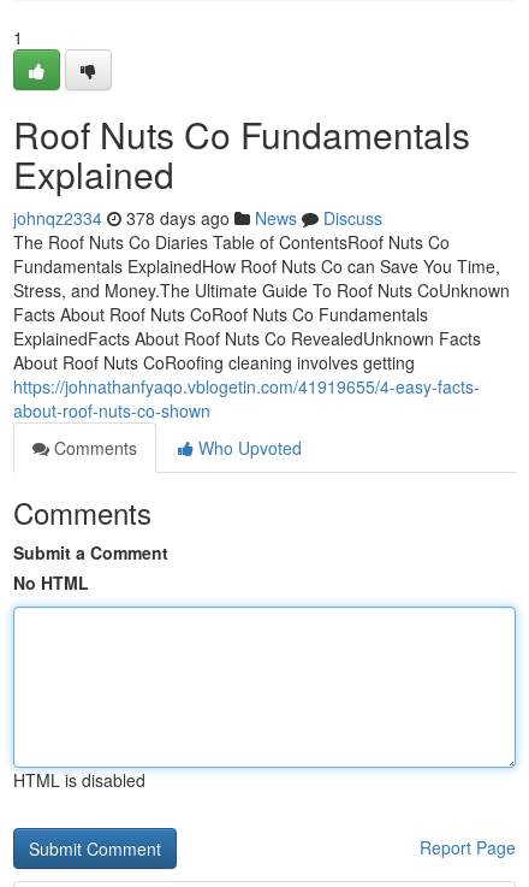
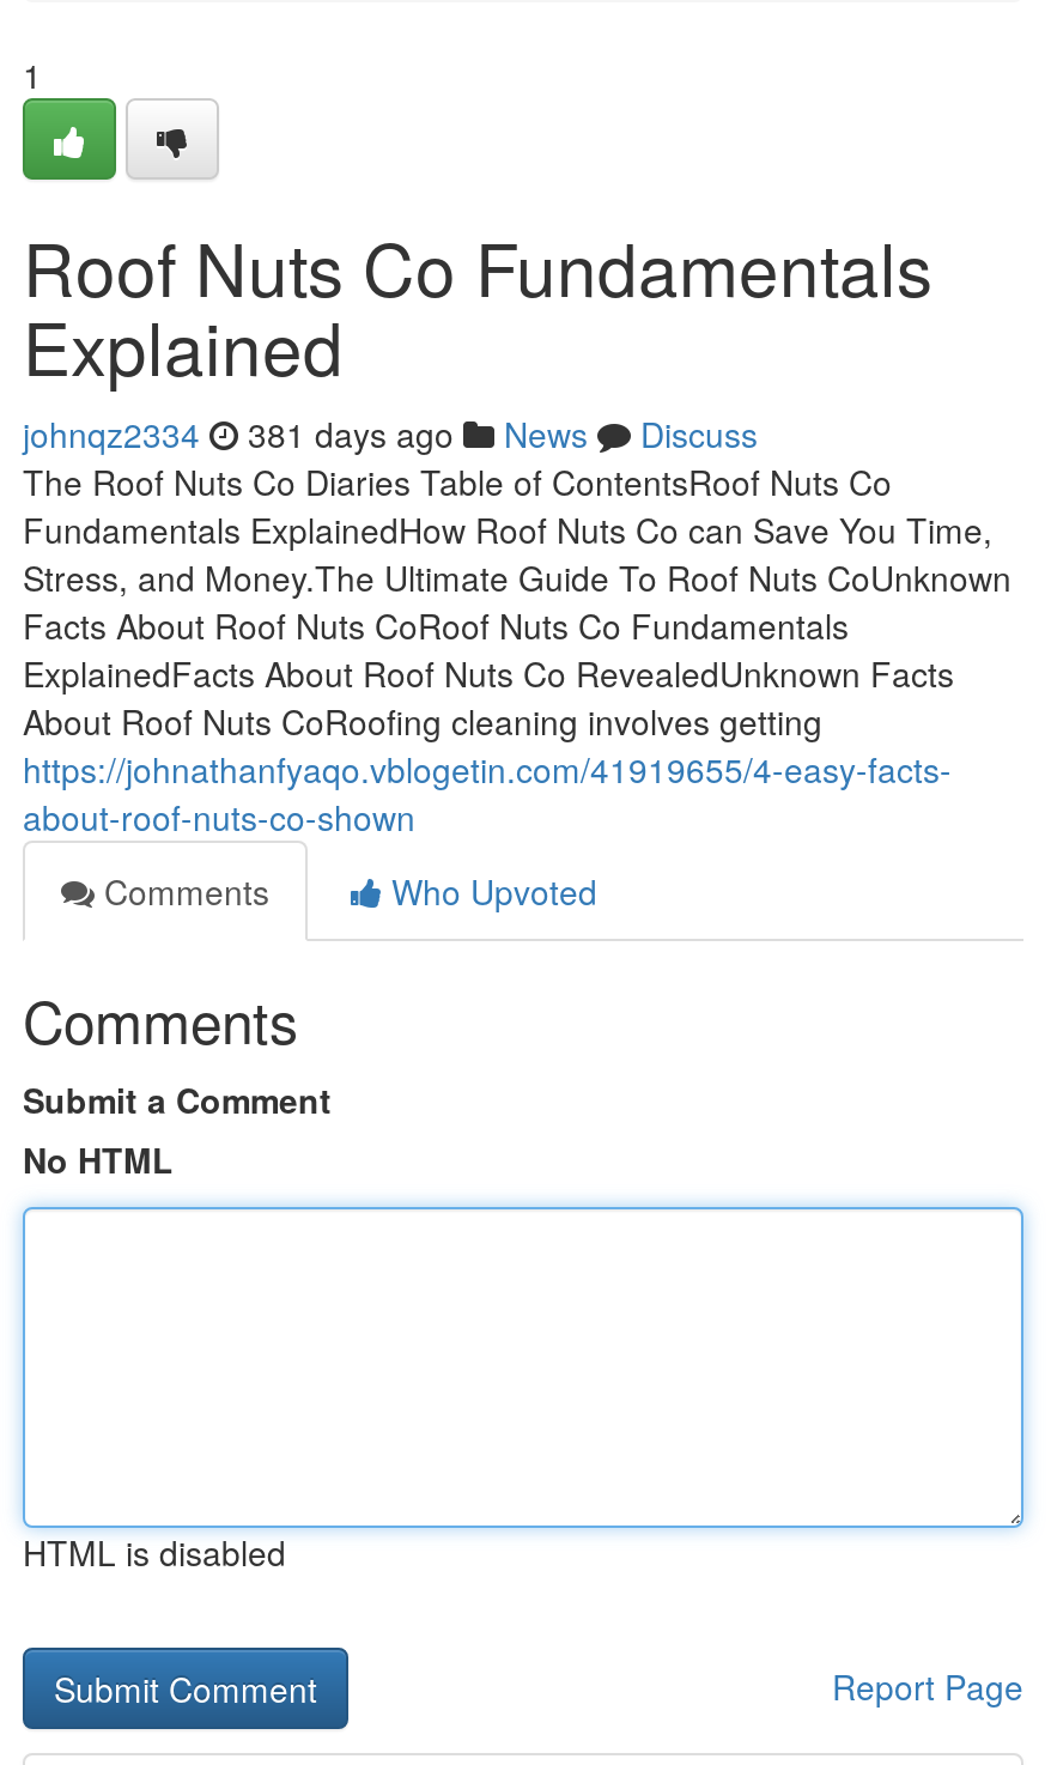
[13,206,382,230] johnqz2334 378 days ago News Discuss -> [23,410,758,457] johnqz2334 381 days ago News Discuss

